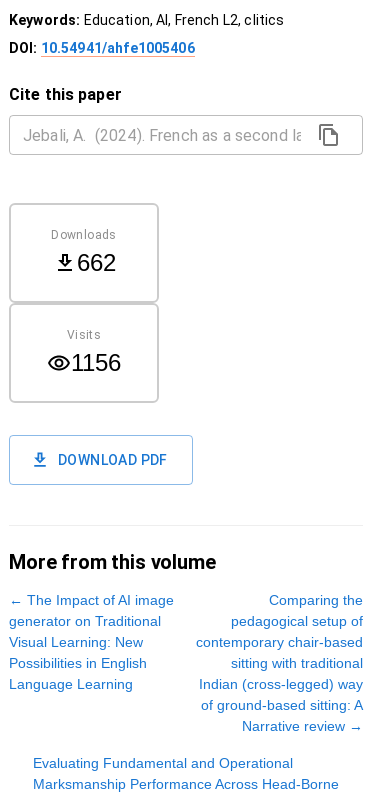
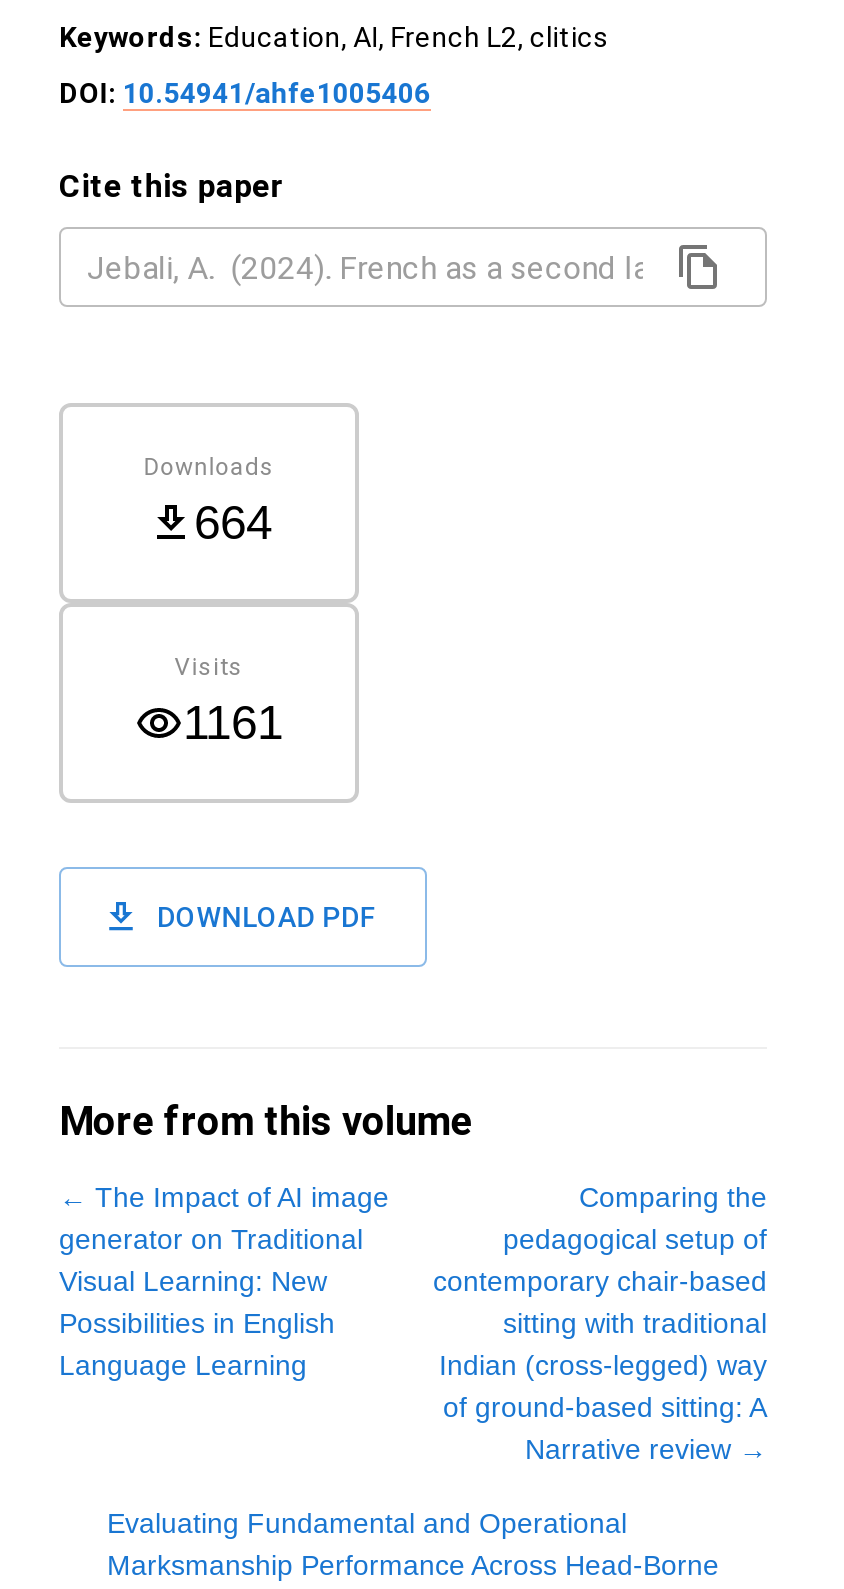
[76,248,115,275] 662 -> [194,494,272,548] 664
[71,348,121,375] 1156 -> [183,694,283,748] 1161

